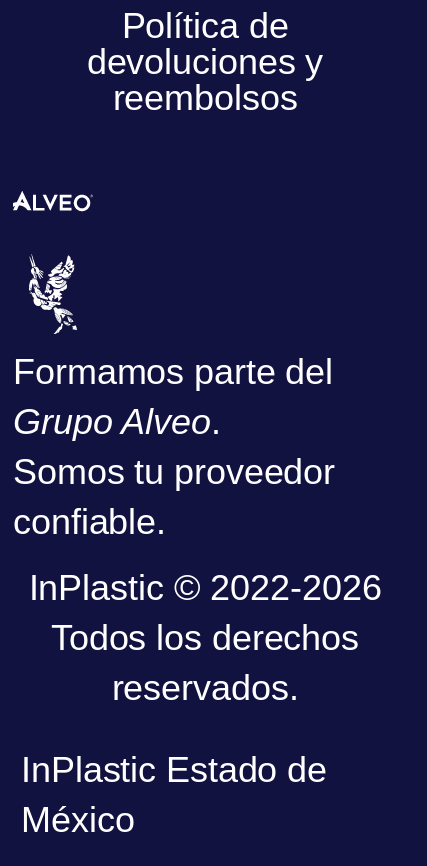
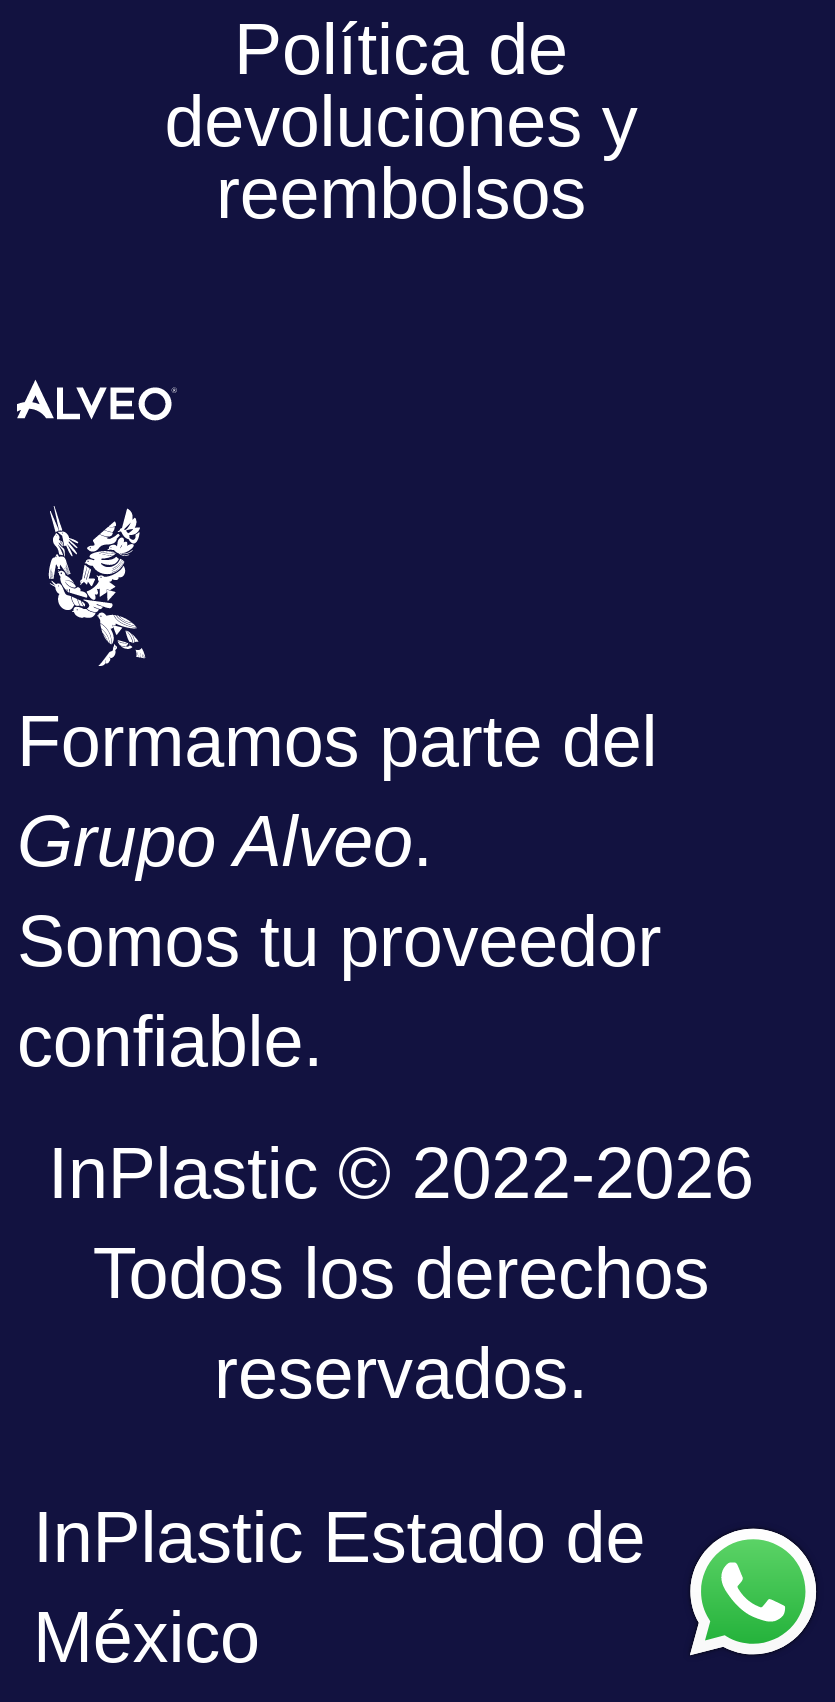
none -> [687,1526,819,1656] [image]

